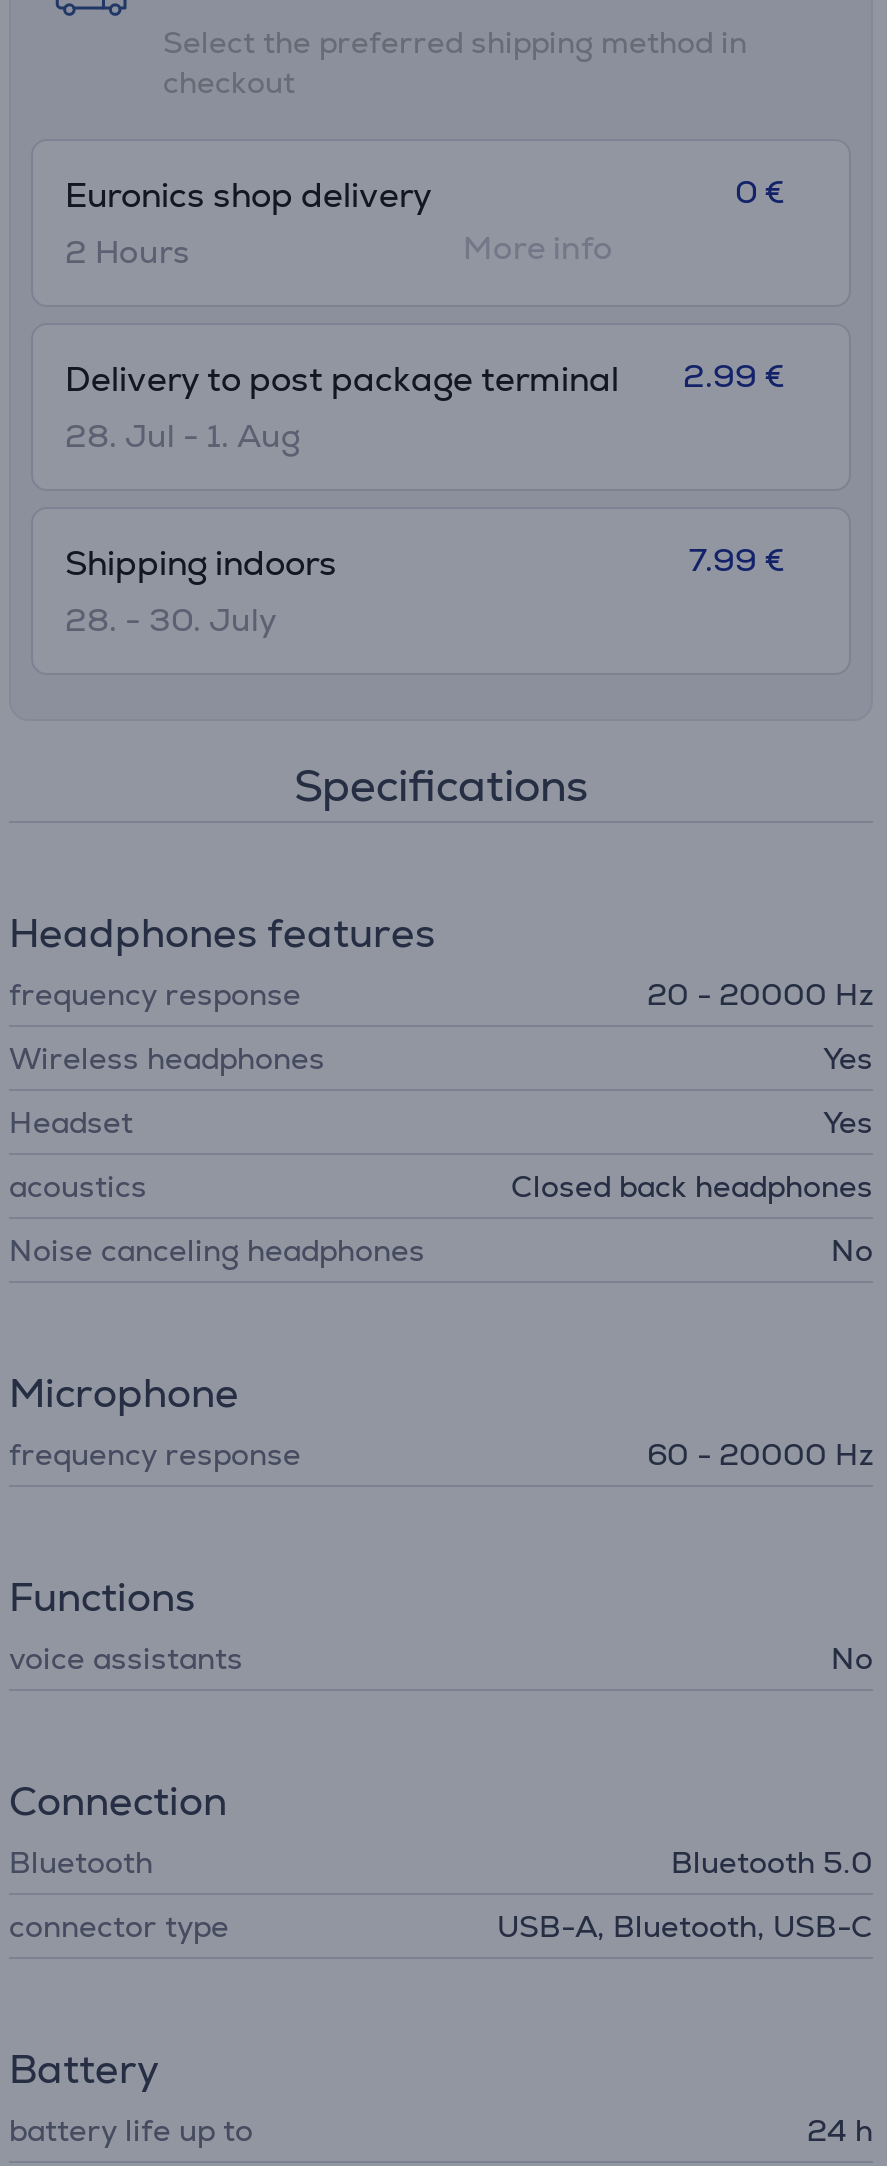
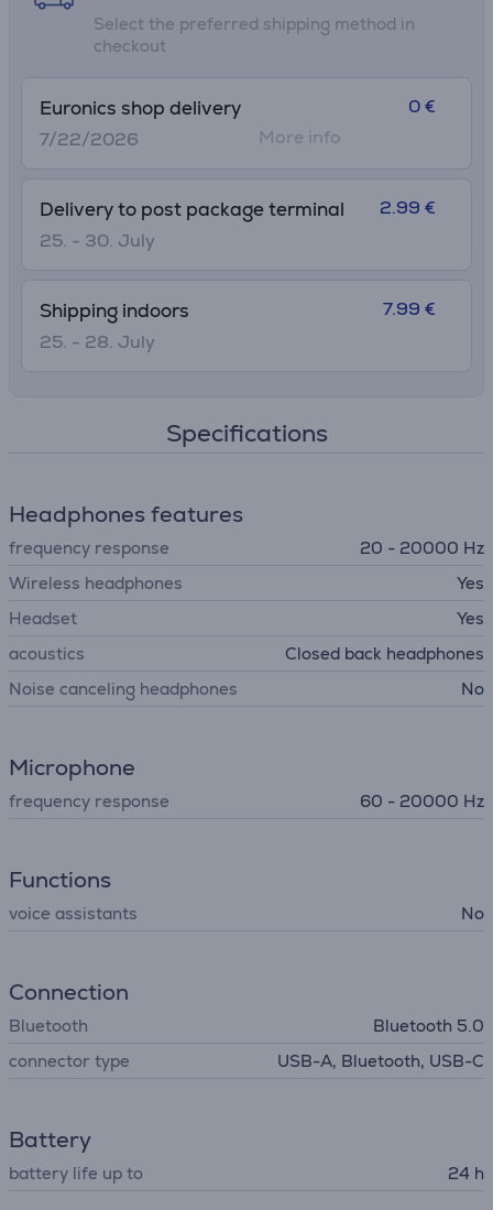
[65,230,189,272] 2 Hours -> [40,127,139,150] 7/22/2026
[65,414,301,456] 28. Jul - 1. Aug -> [40,228,155,252] 25. - 30. July
[65,598,277,640] 28. - 30. July -> [40,330,155,353] 25. - 28. July

